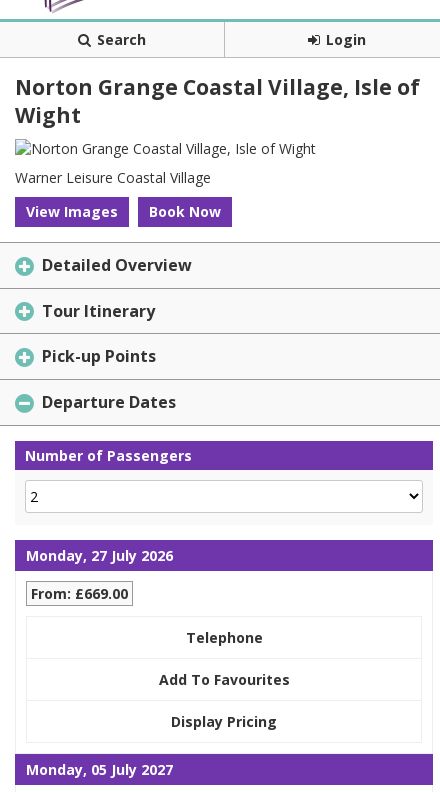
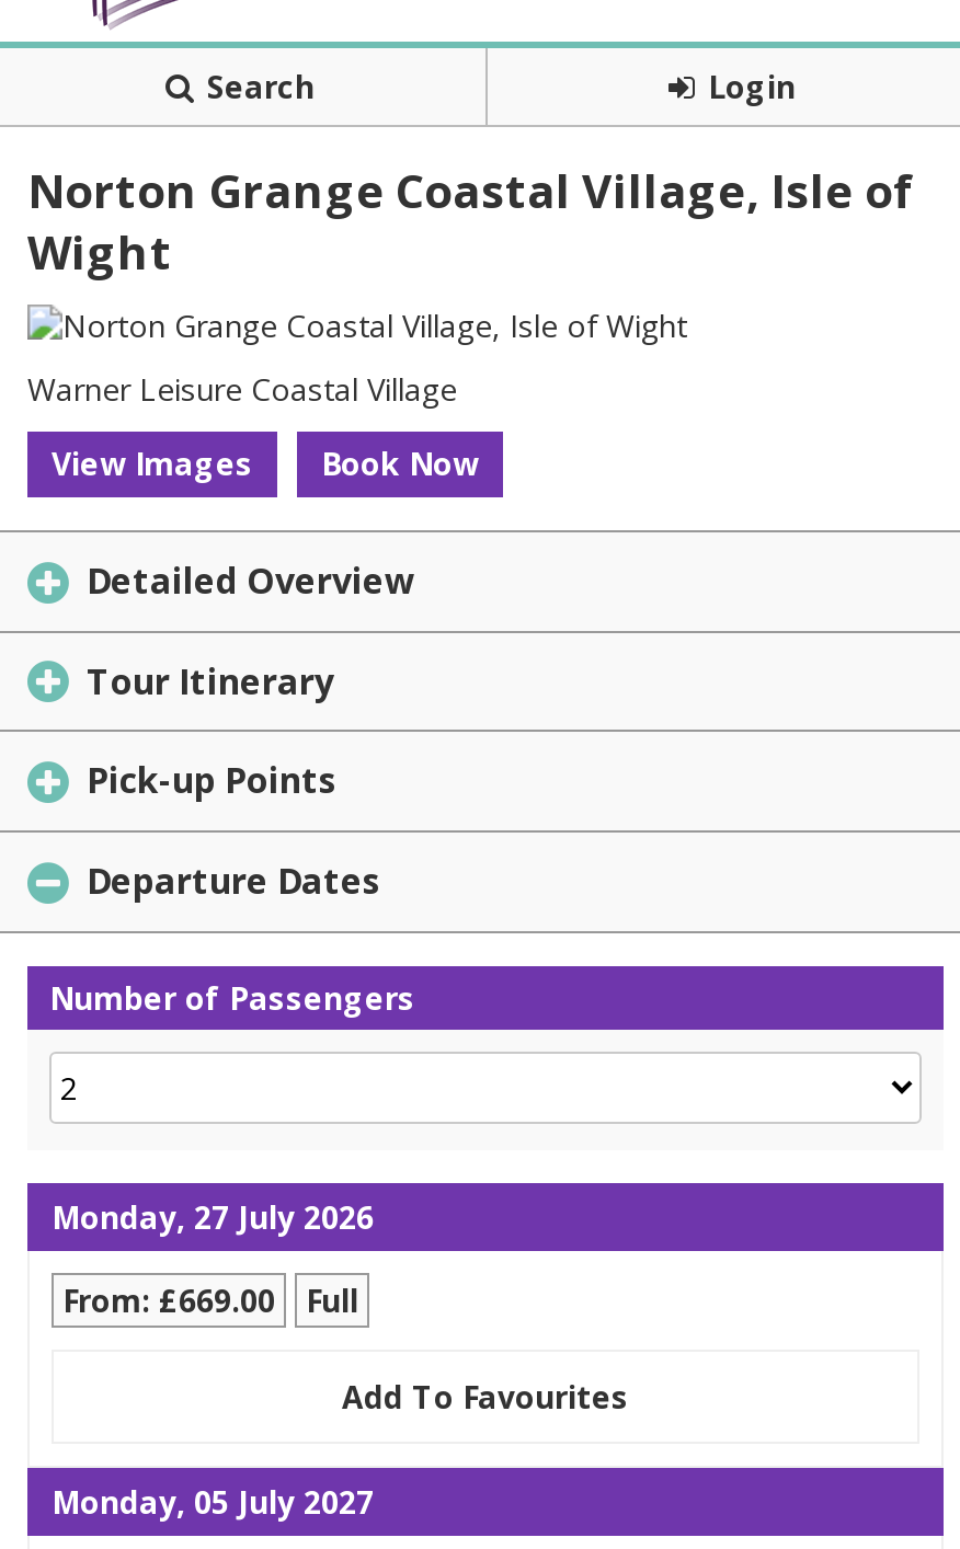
[185,628,262,647] Telephone -> [306,1279,358,1321] Full
[171,712,277,731] Display Pricing -> none

